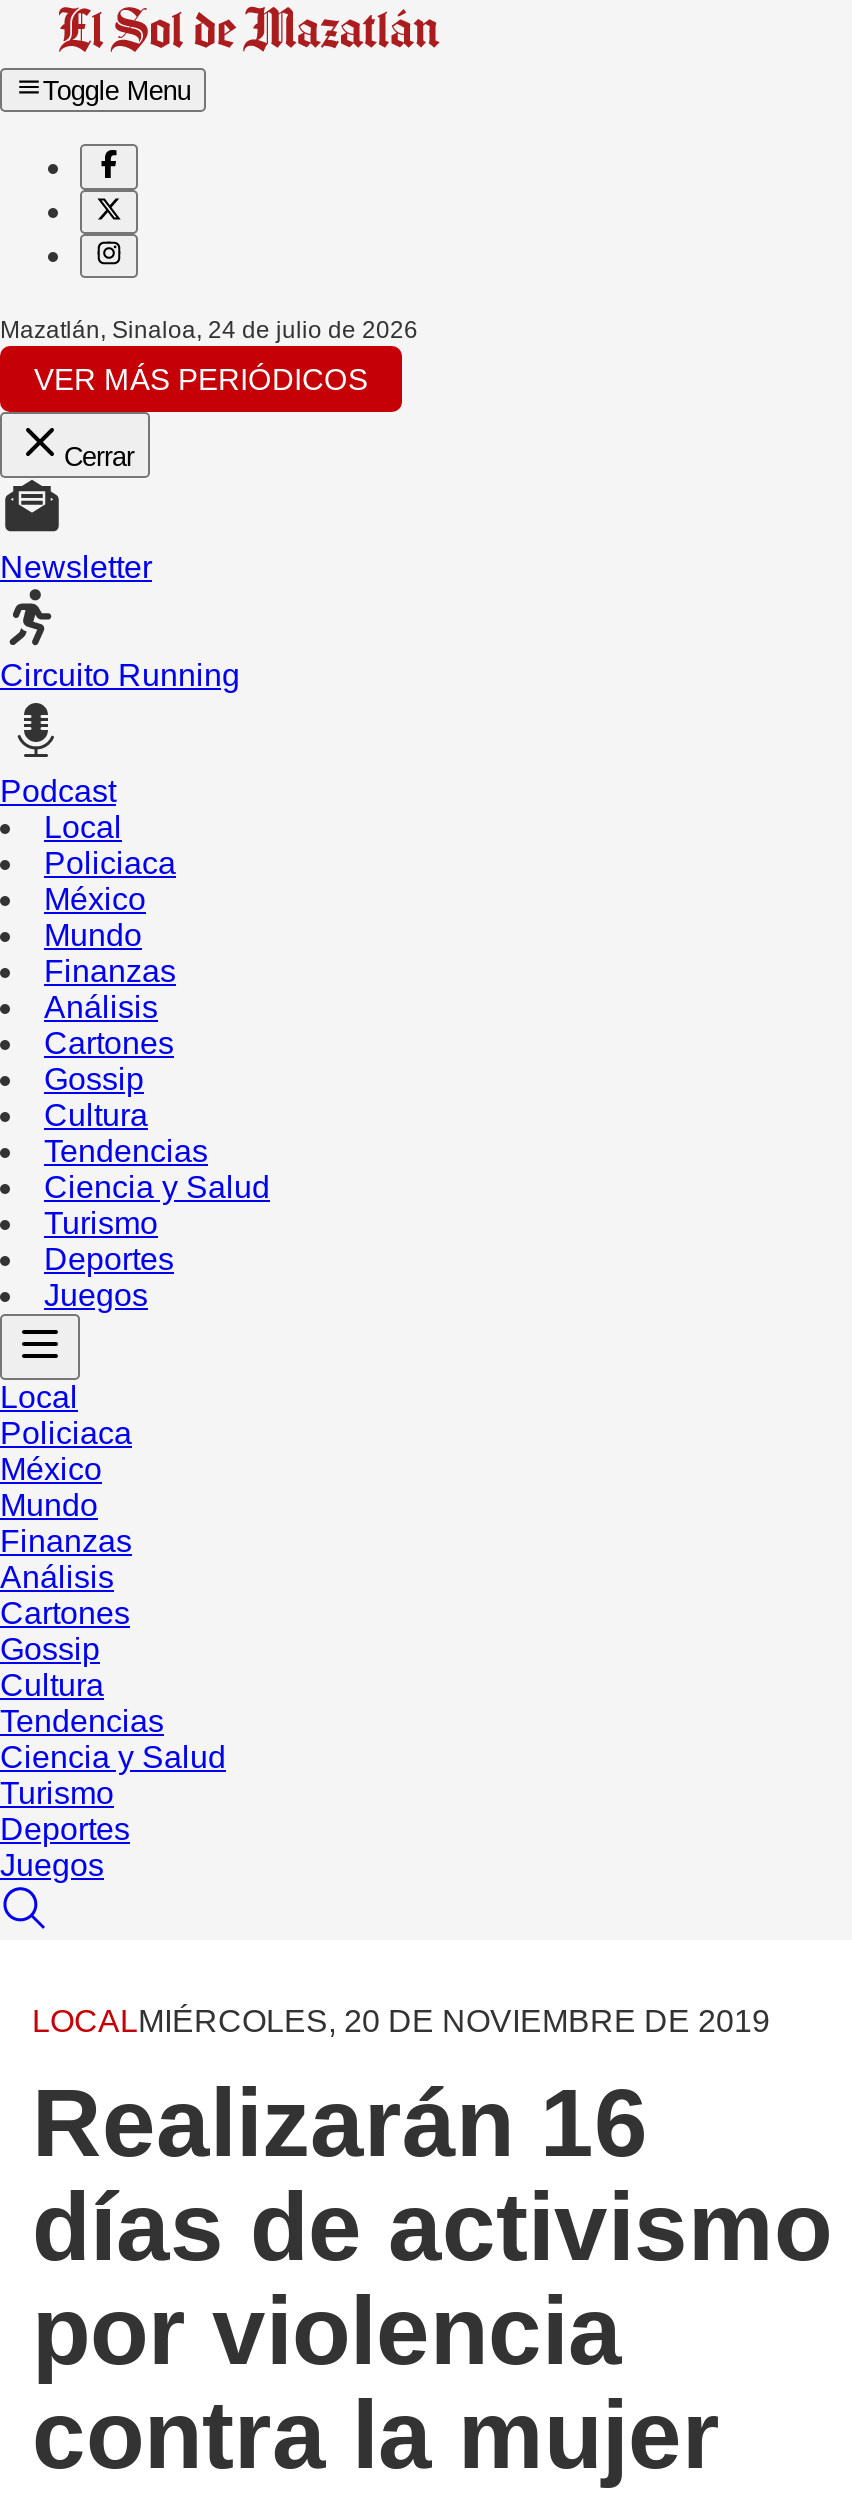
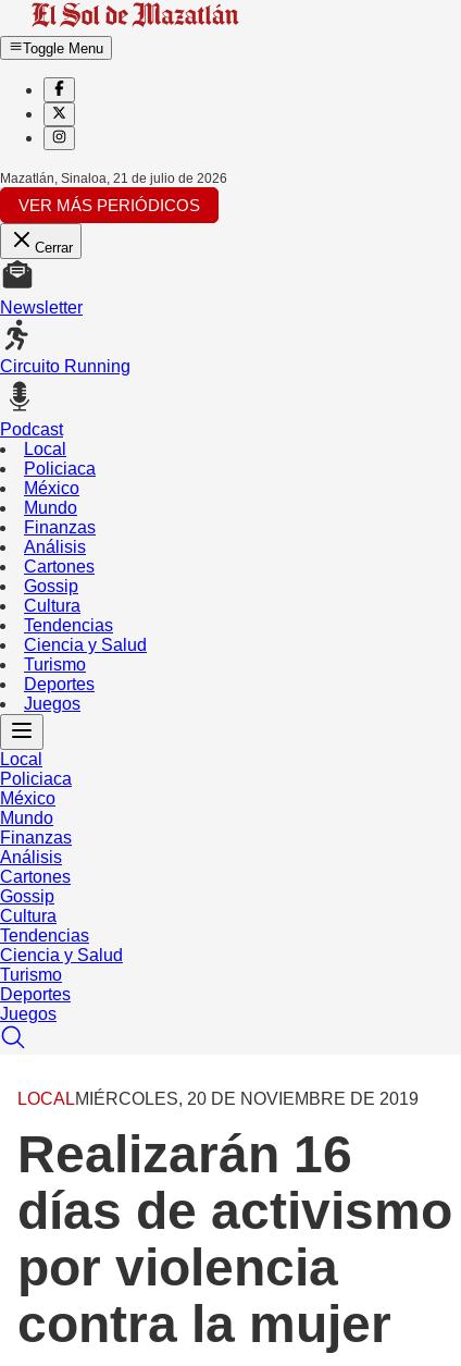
[0,317,418,345] Mazatlán, Sinaloa, 24 de julio de 2026 -> [0,171,227,186] Mazatlán, Sinaloa, 21 de julio de 2026

